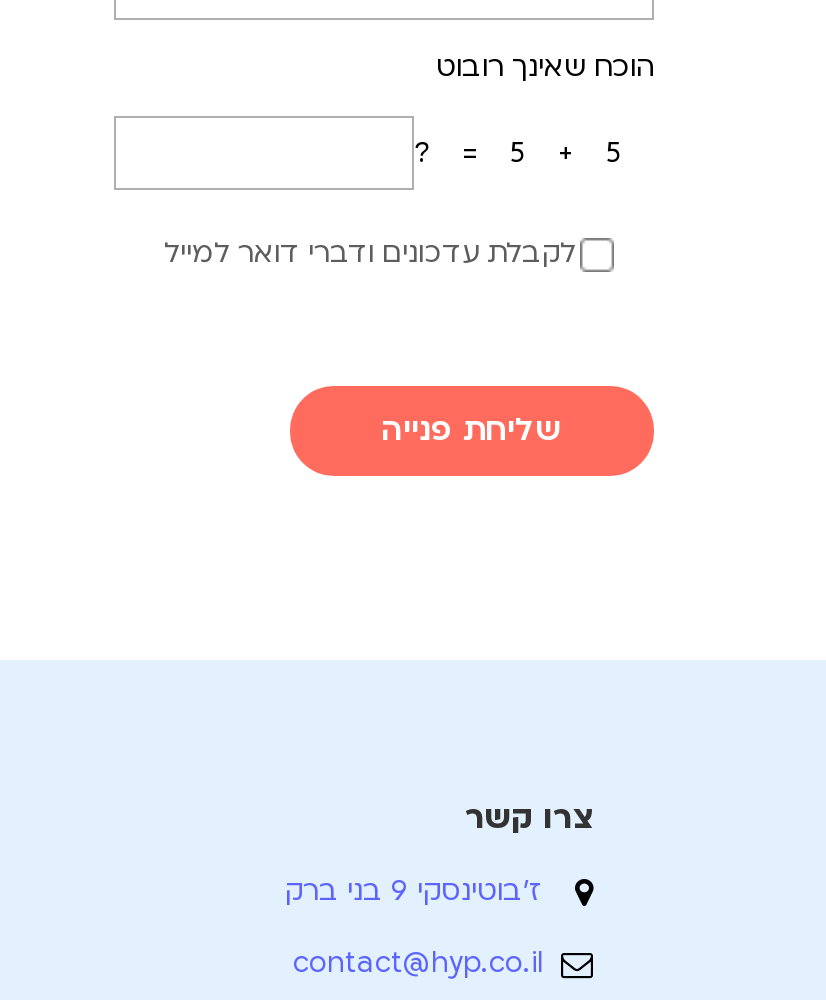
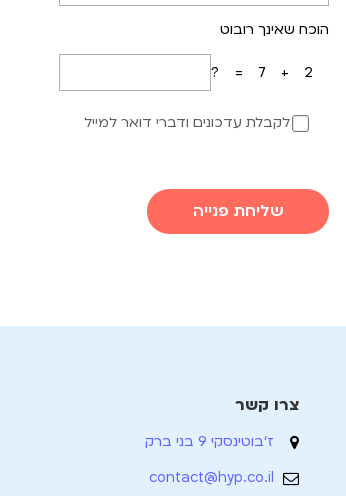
[510,134,654,172] 5+5=? -> [259,63,329,82] 7+2=?

